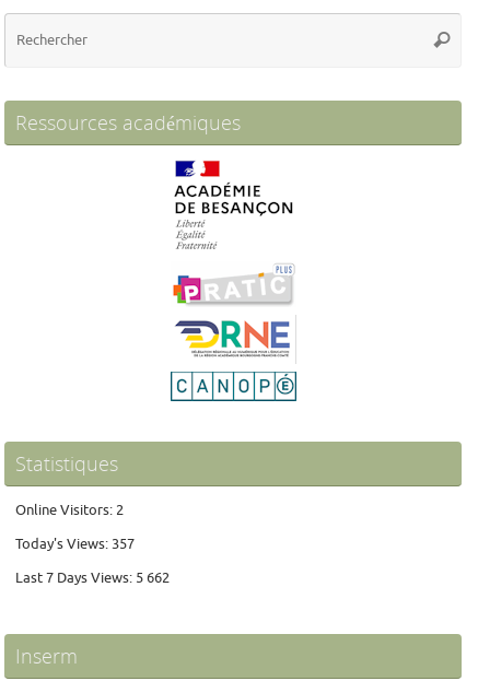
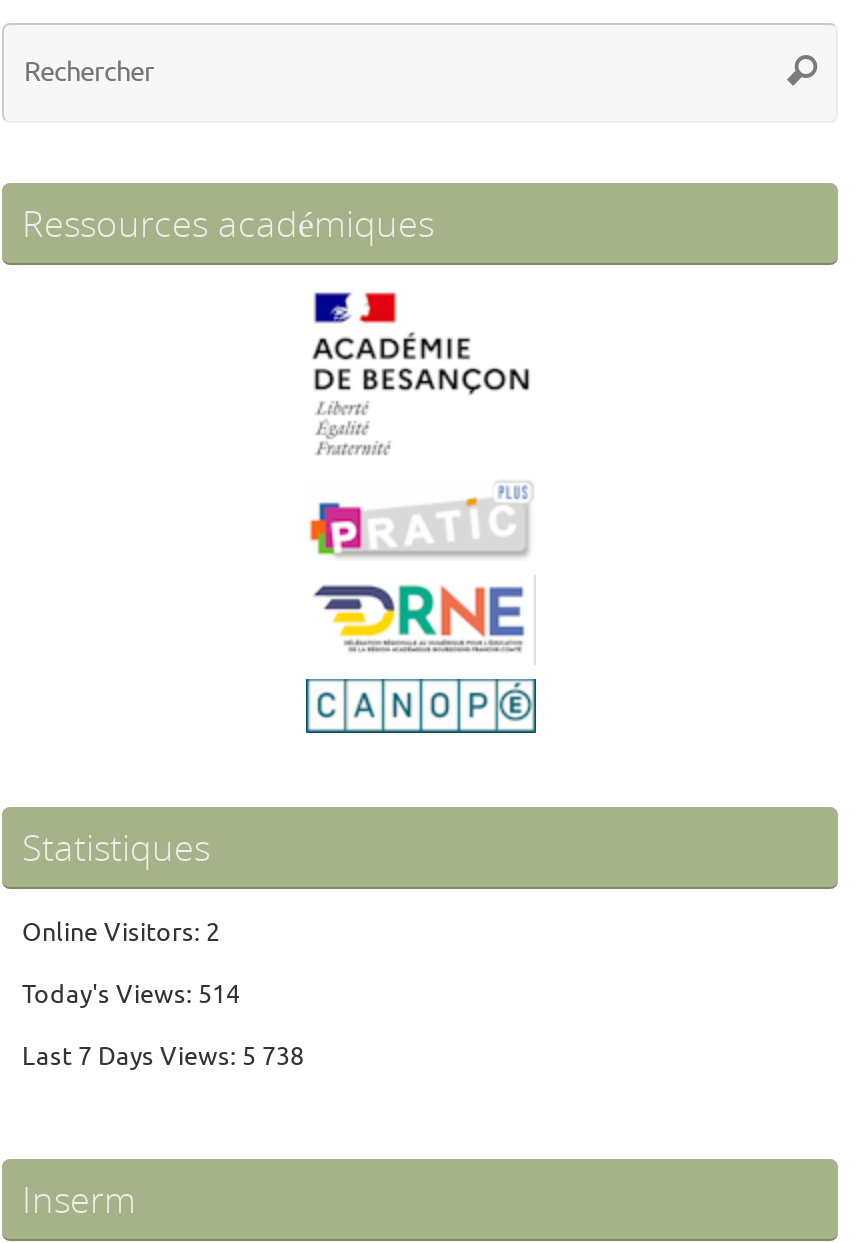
[15,535,135,553] Today's Views: 357 -> [22,978,240,1010] Today's Views: 514
[15,569,170,587] Last 7 Days Views: 5 662 -> [22,1040,304,1072] Last 7 Days Views: 5 738

